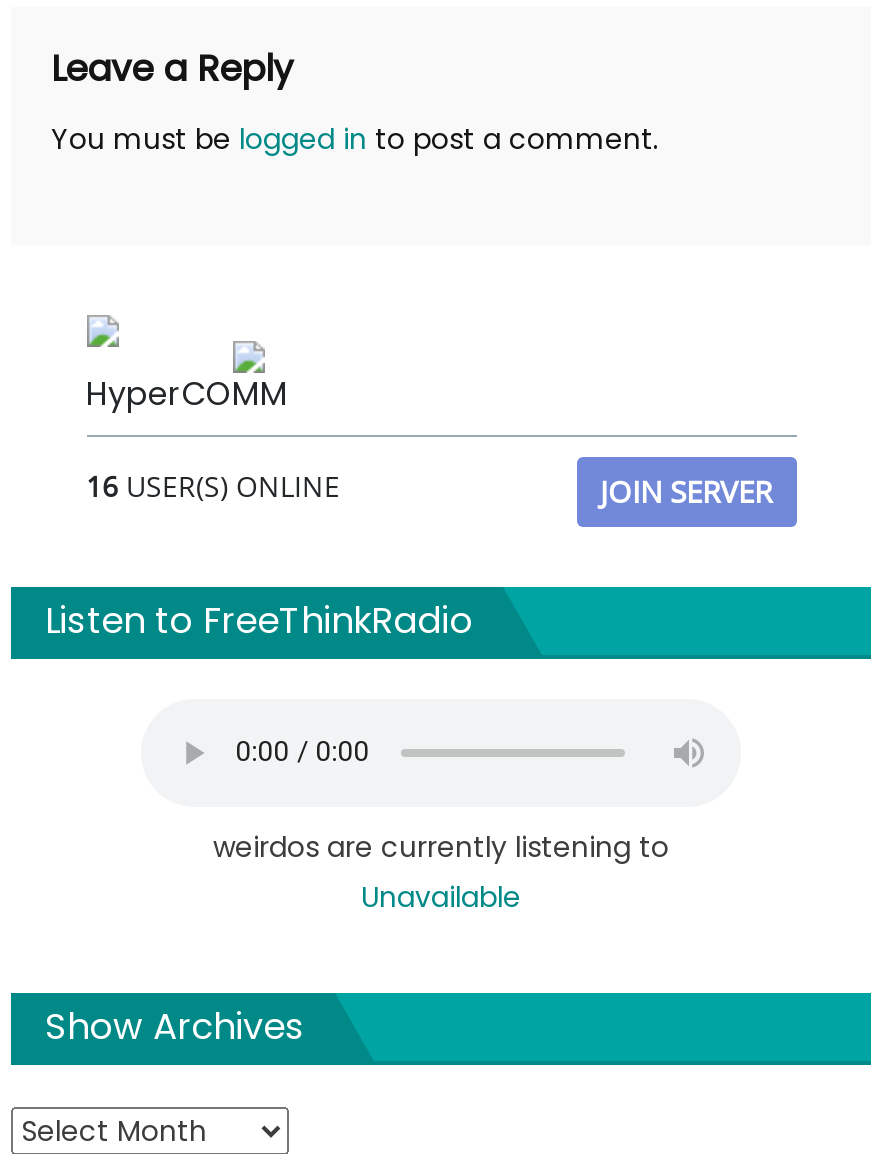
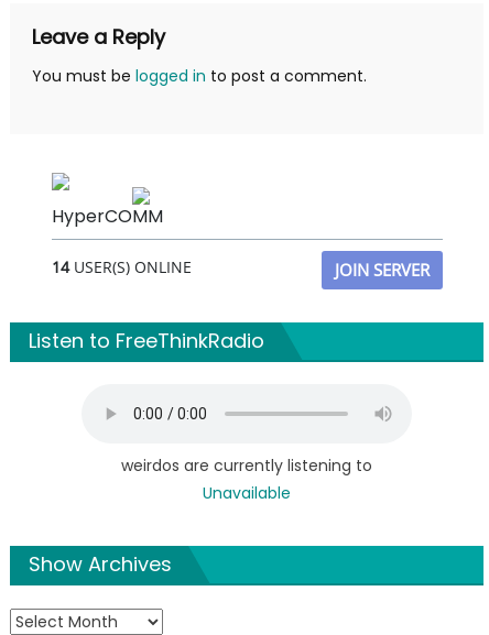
[86,466,340,504] 16 USER(S) ONLINE -> [51,257,191,278] 14 USER(S) ONLINE

